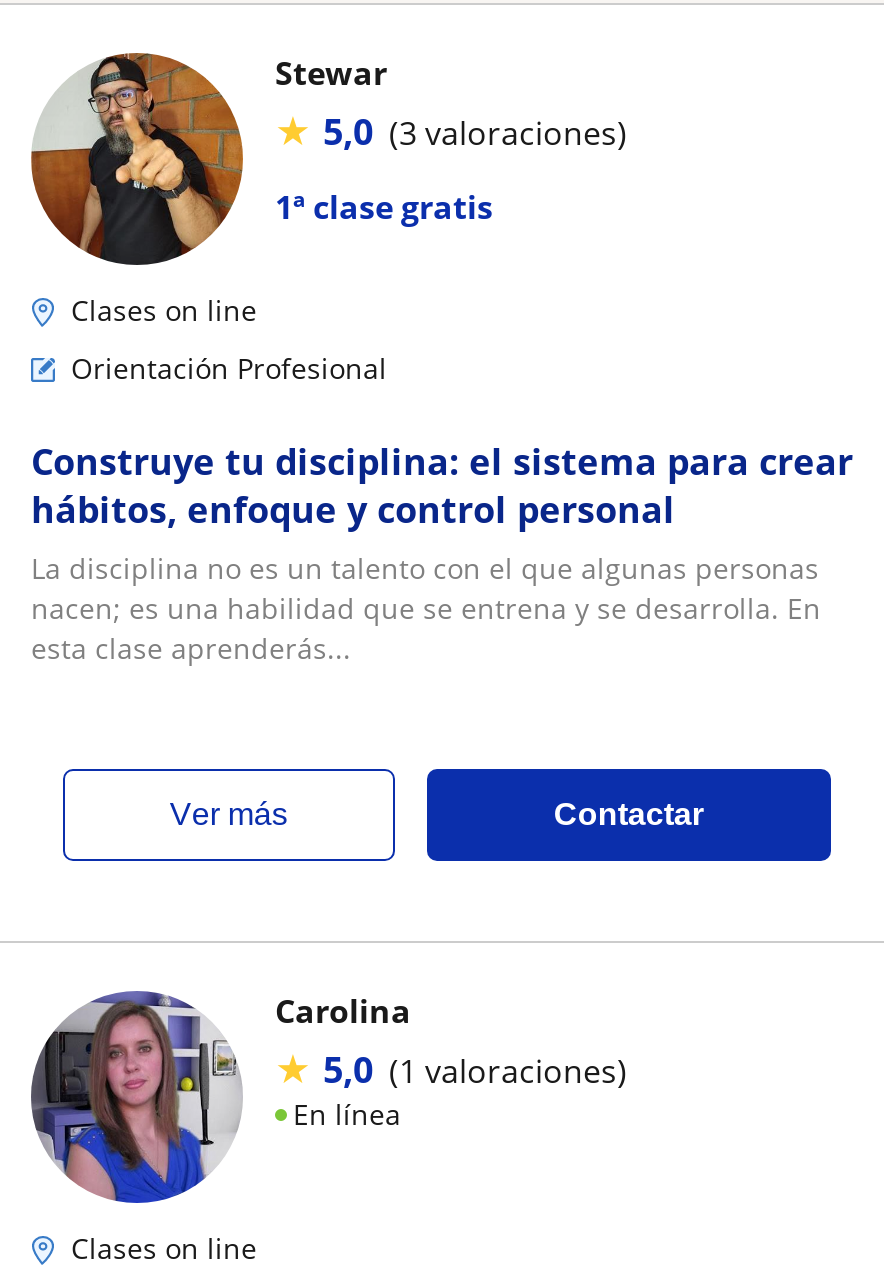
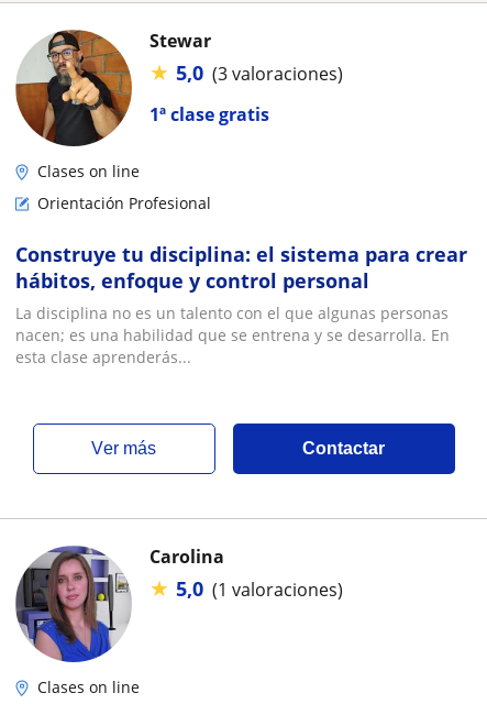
[293,1095,401,1133] En línea -> none

